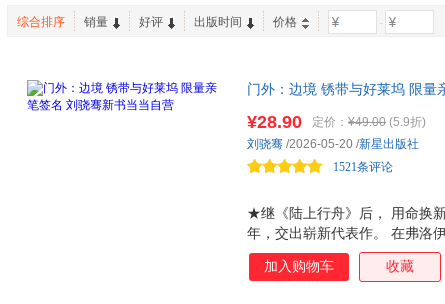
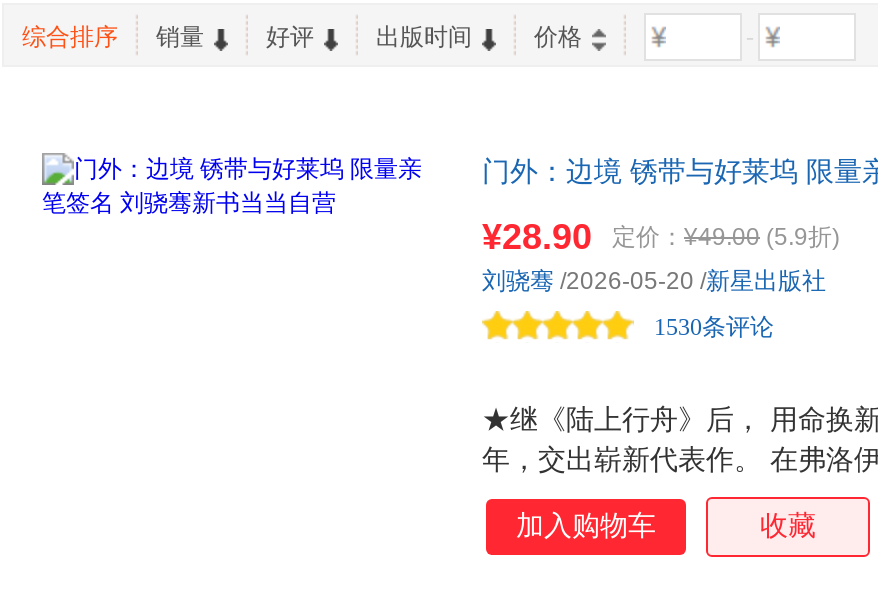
[333,160,393,174] 1521条评论 -> [654,313,774,341] 1530条评论

